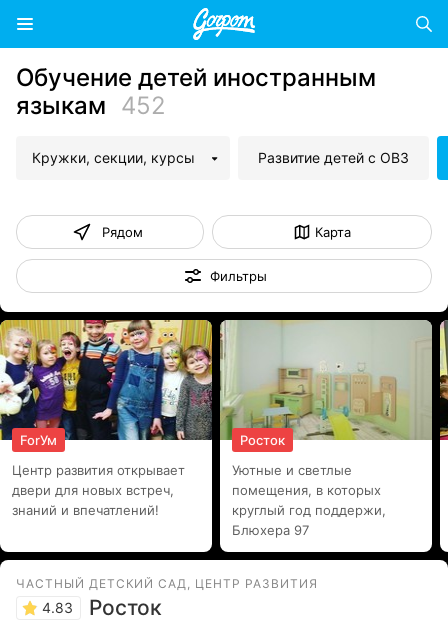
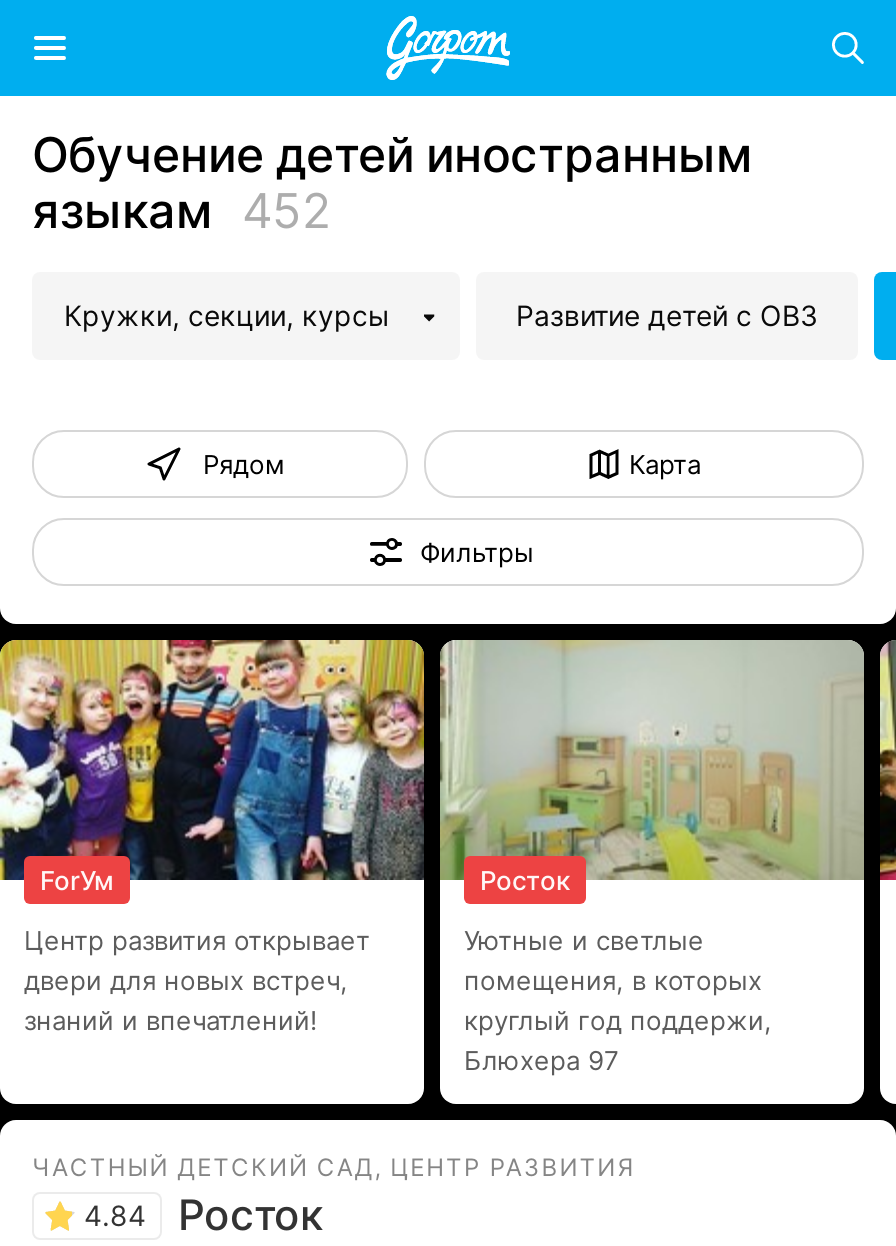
[42,595,162,620] 4.83 Росток -> [84,1190,324,1240] 4.84 Росток

